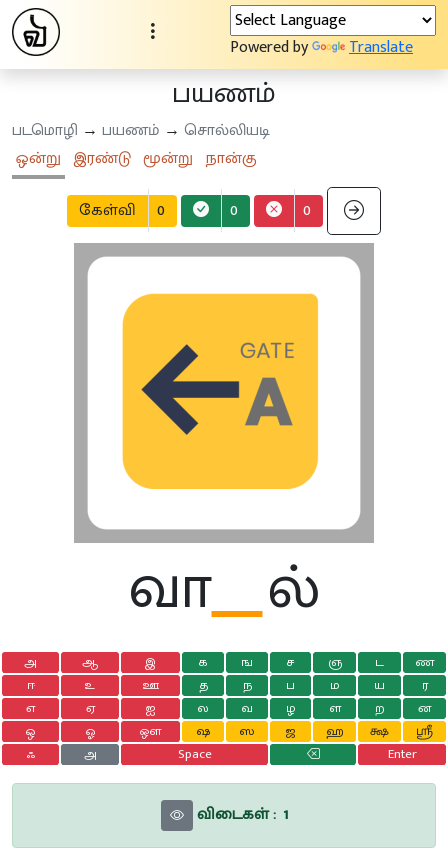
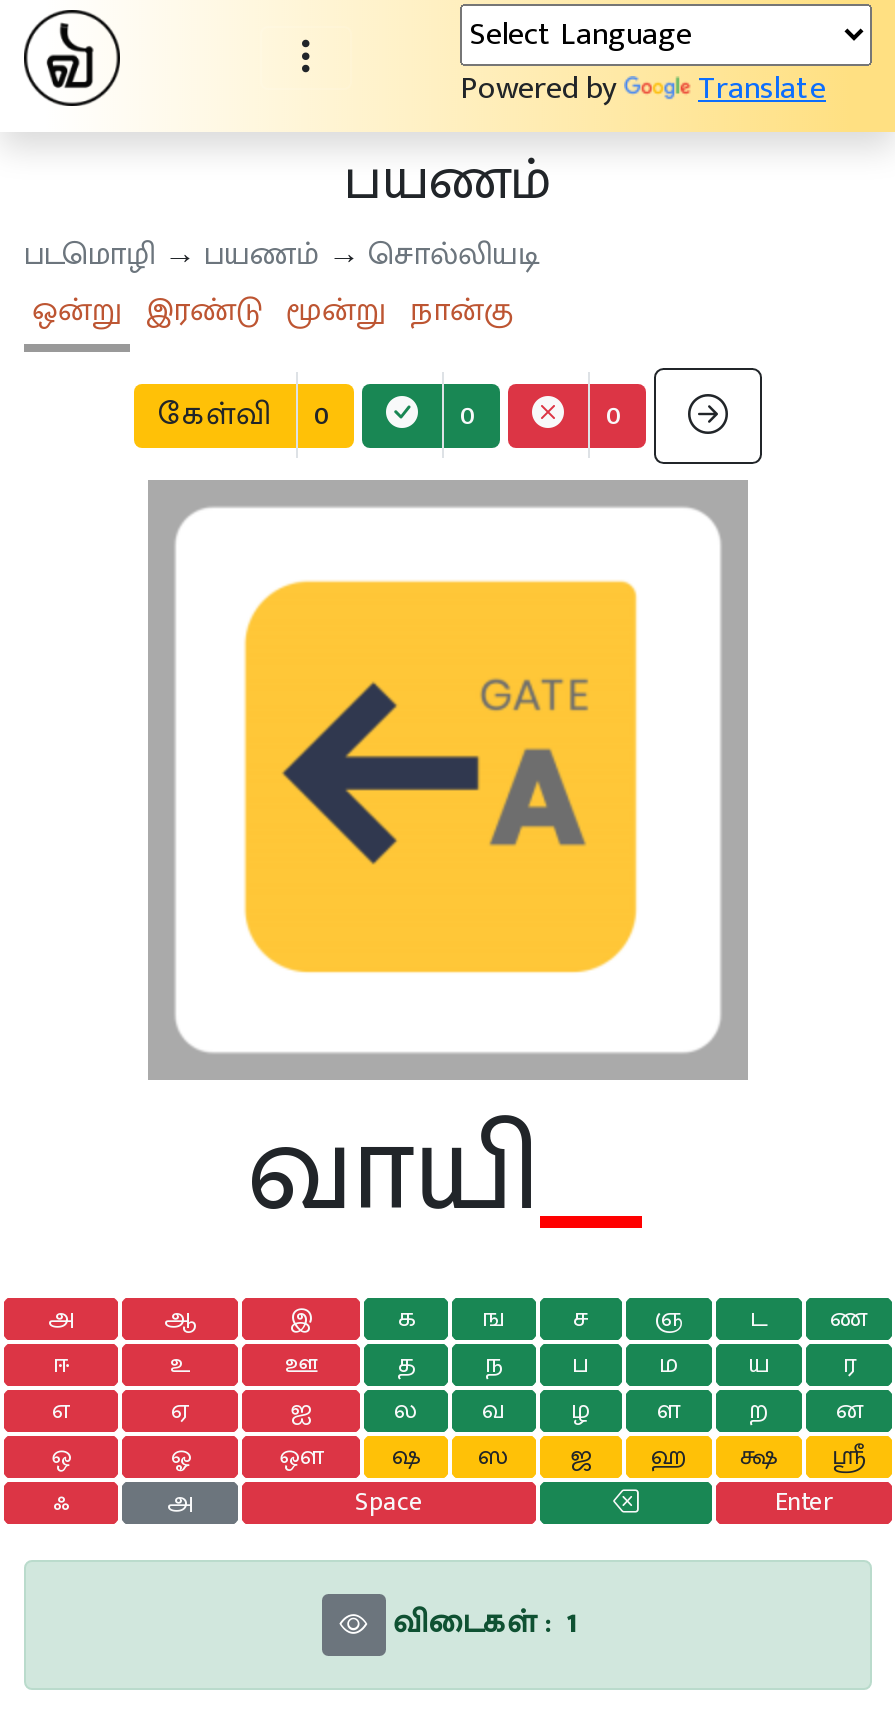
[127,538,320,639] வா ல் -> [246,1070,540,1272] வாயி

